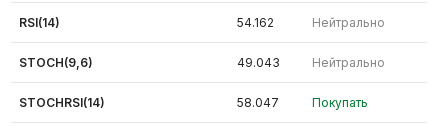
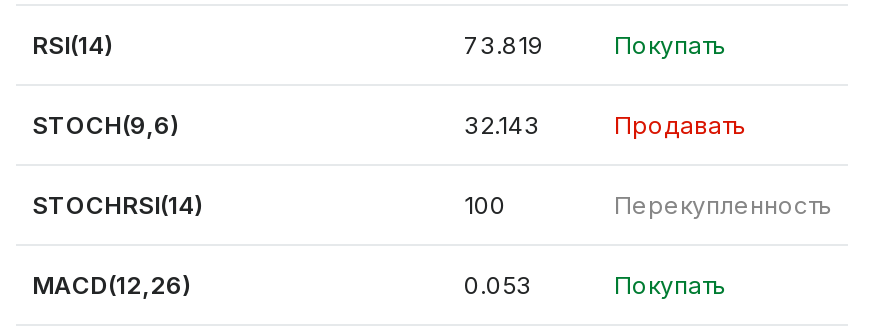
[237,15,385,30] 54.162 | Нейтрально -> [464,30,726,60] 73.819 | Покупать
[237,55,385,70] 49.043 | Нейтрально -> [464,110,746,140] 32.143 | Продавать
[237,95,279,110] 58.047 -> [32,190,832,300] 100 | Перекупленность | MACD(12,26) | 0.053

